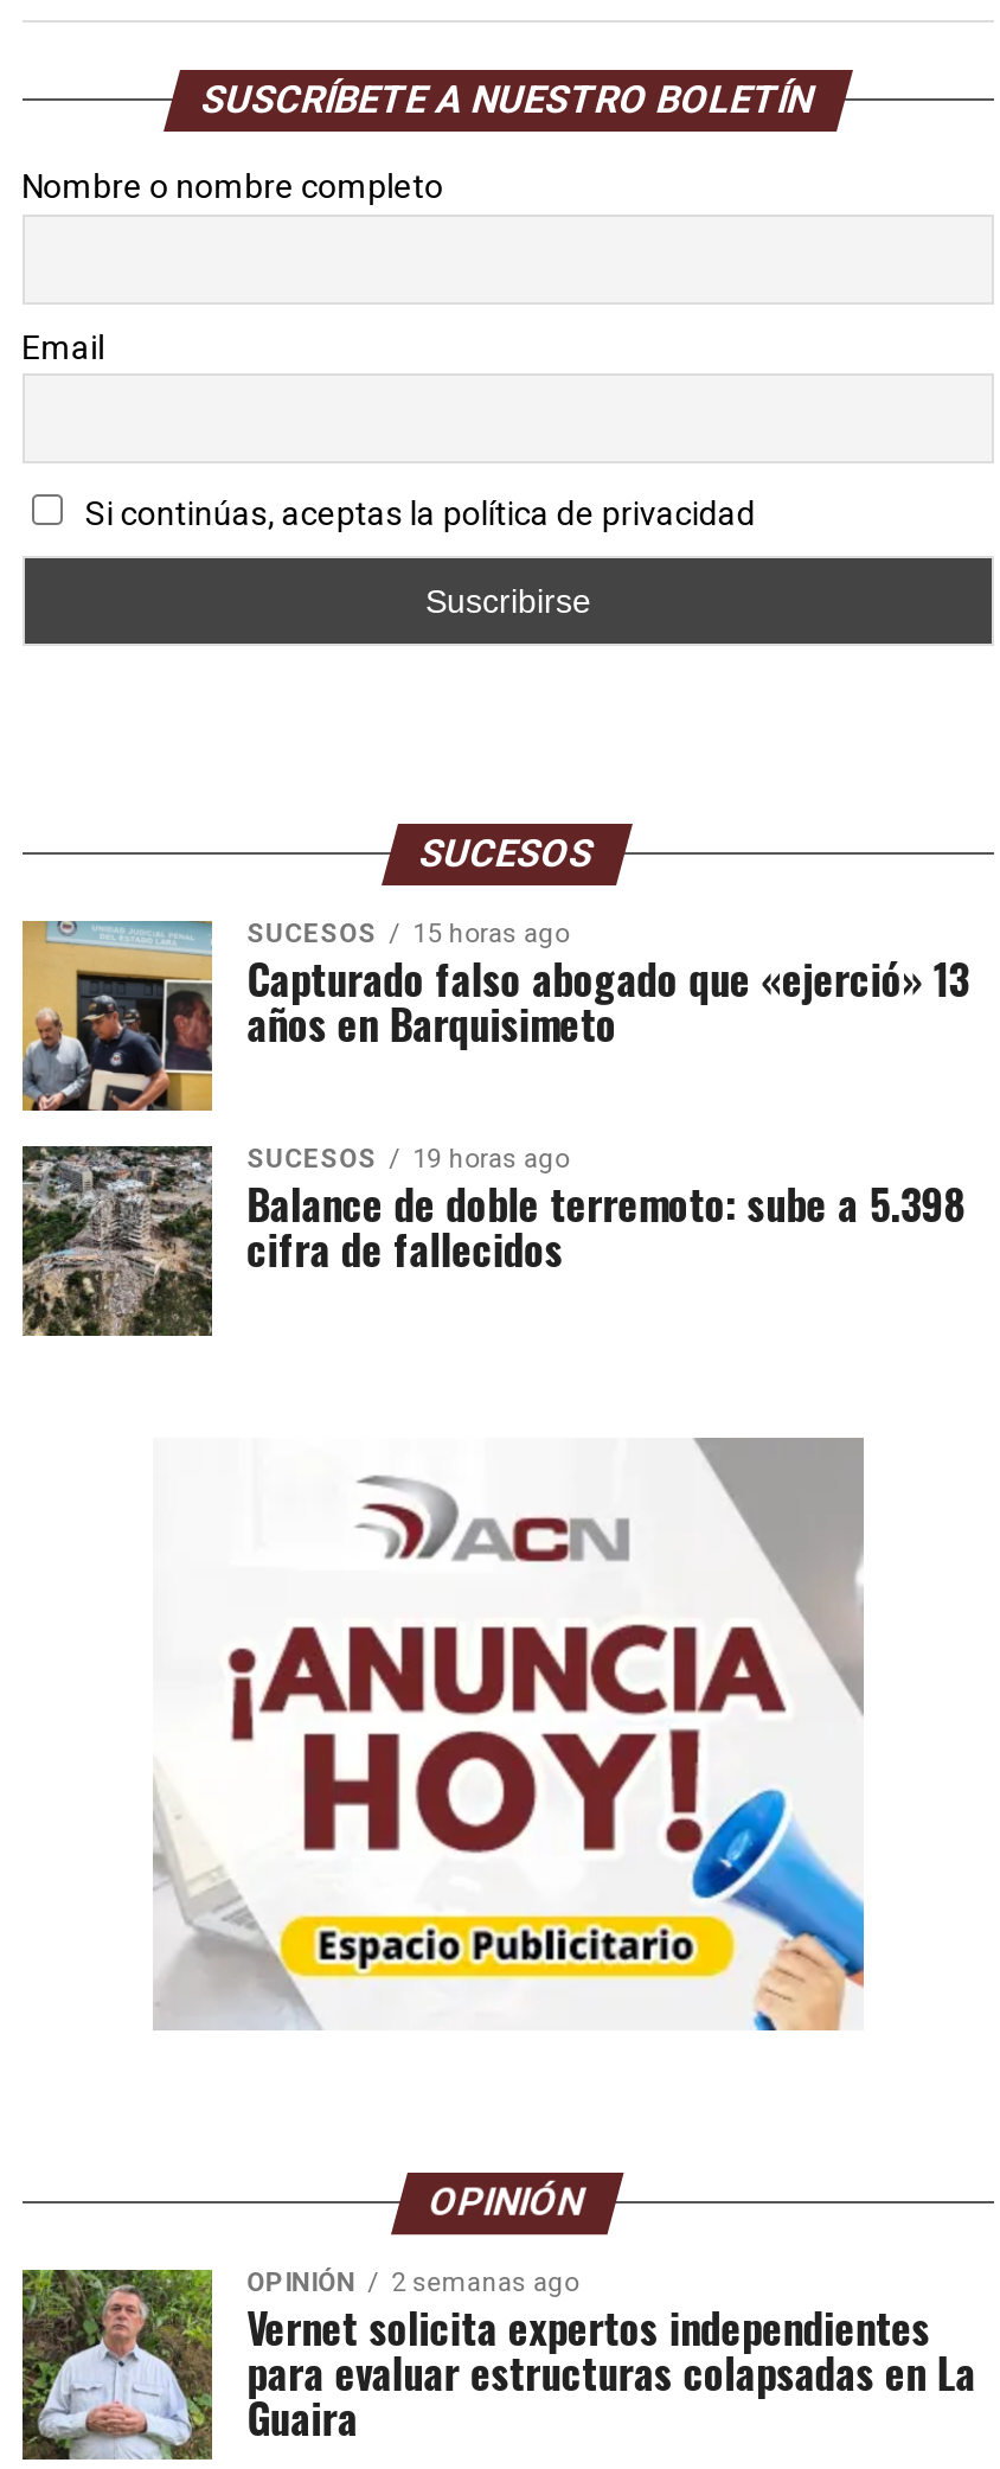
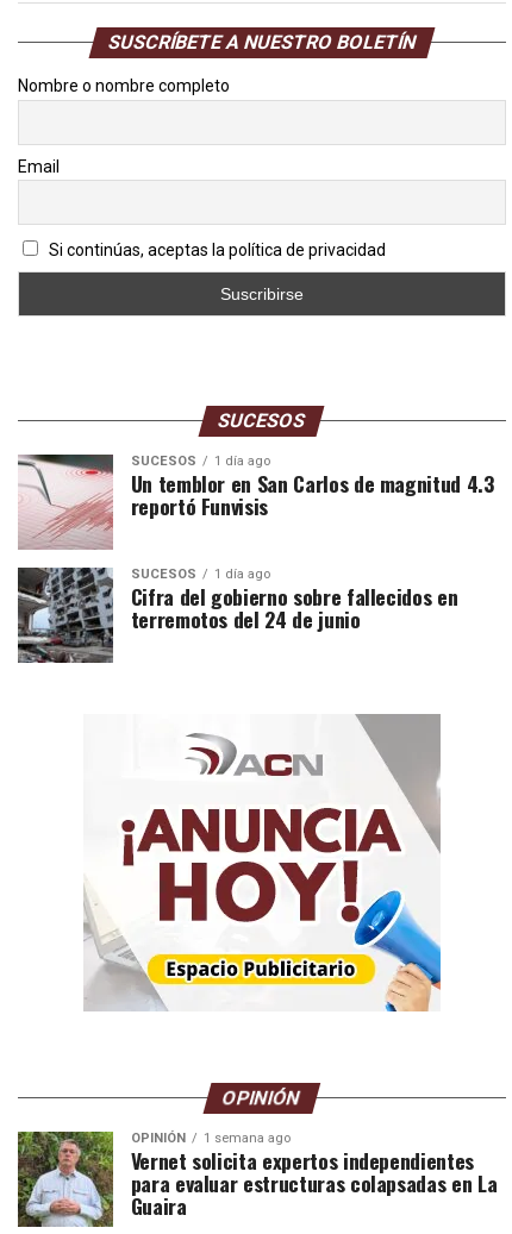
[20,918,969,1113] [image] | 15 horas ago | Capturado falso abogado que «ejerció» 13 | años en Barquisimeto -> [17,453,494,550] [image] | 1 día ago | Un temblor en San Carlos de magnitud 4.3 | reportó Funvisis
[20,1143,967,1338] [image] | 19 horas ago | Balance de doble terremoto: sube a 5.398 | cifra de fallecidos -> [17,566,458,664] [image] | 1 día ago | Cifra del gobierno sobre fallecidos en | terremotos del 24 de junio
[247,2267,579,2297] OPINIÓN 2 semanas ago -> [131,1130,290,1145] OPINIÓN 1 semana ago

